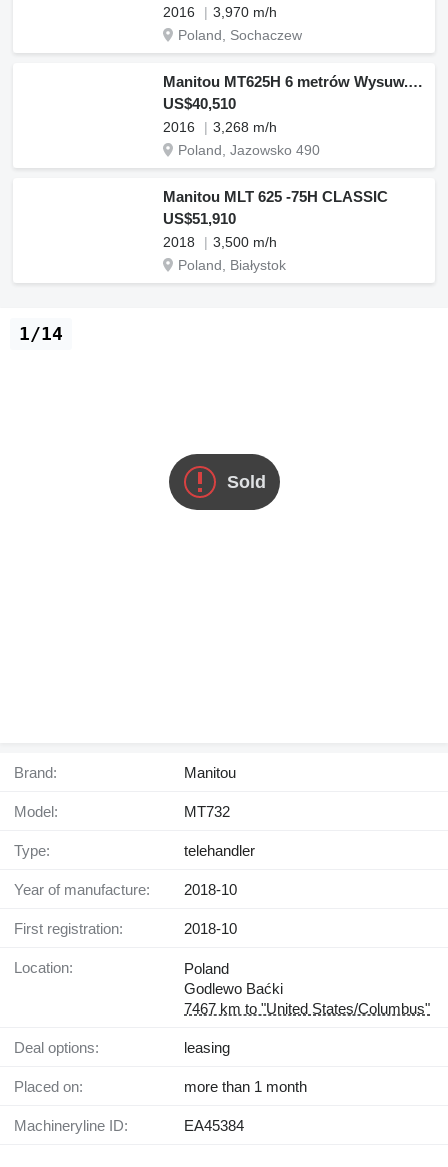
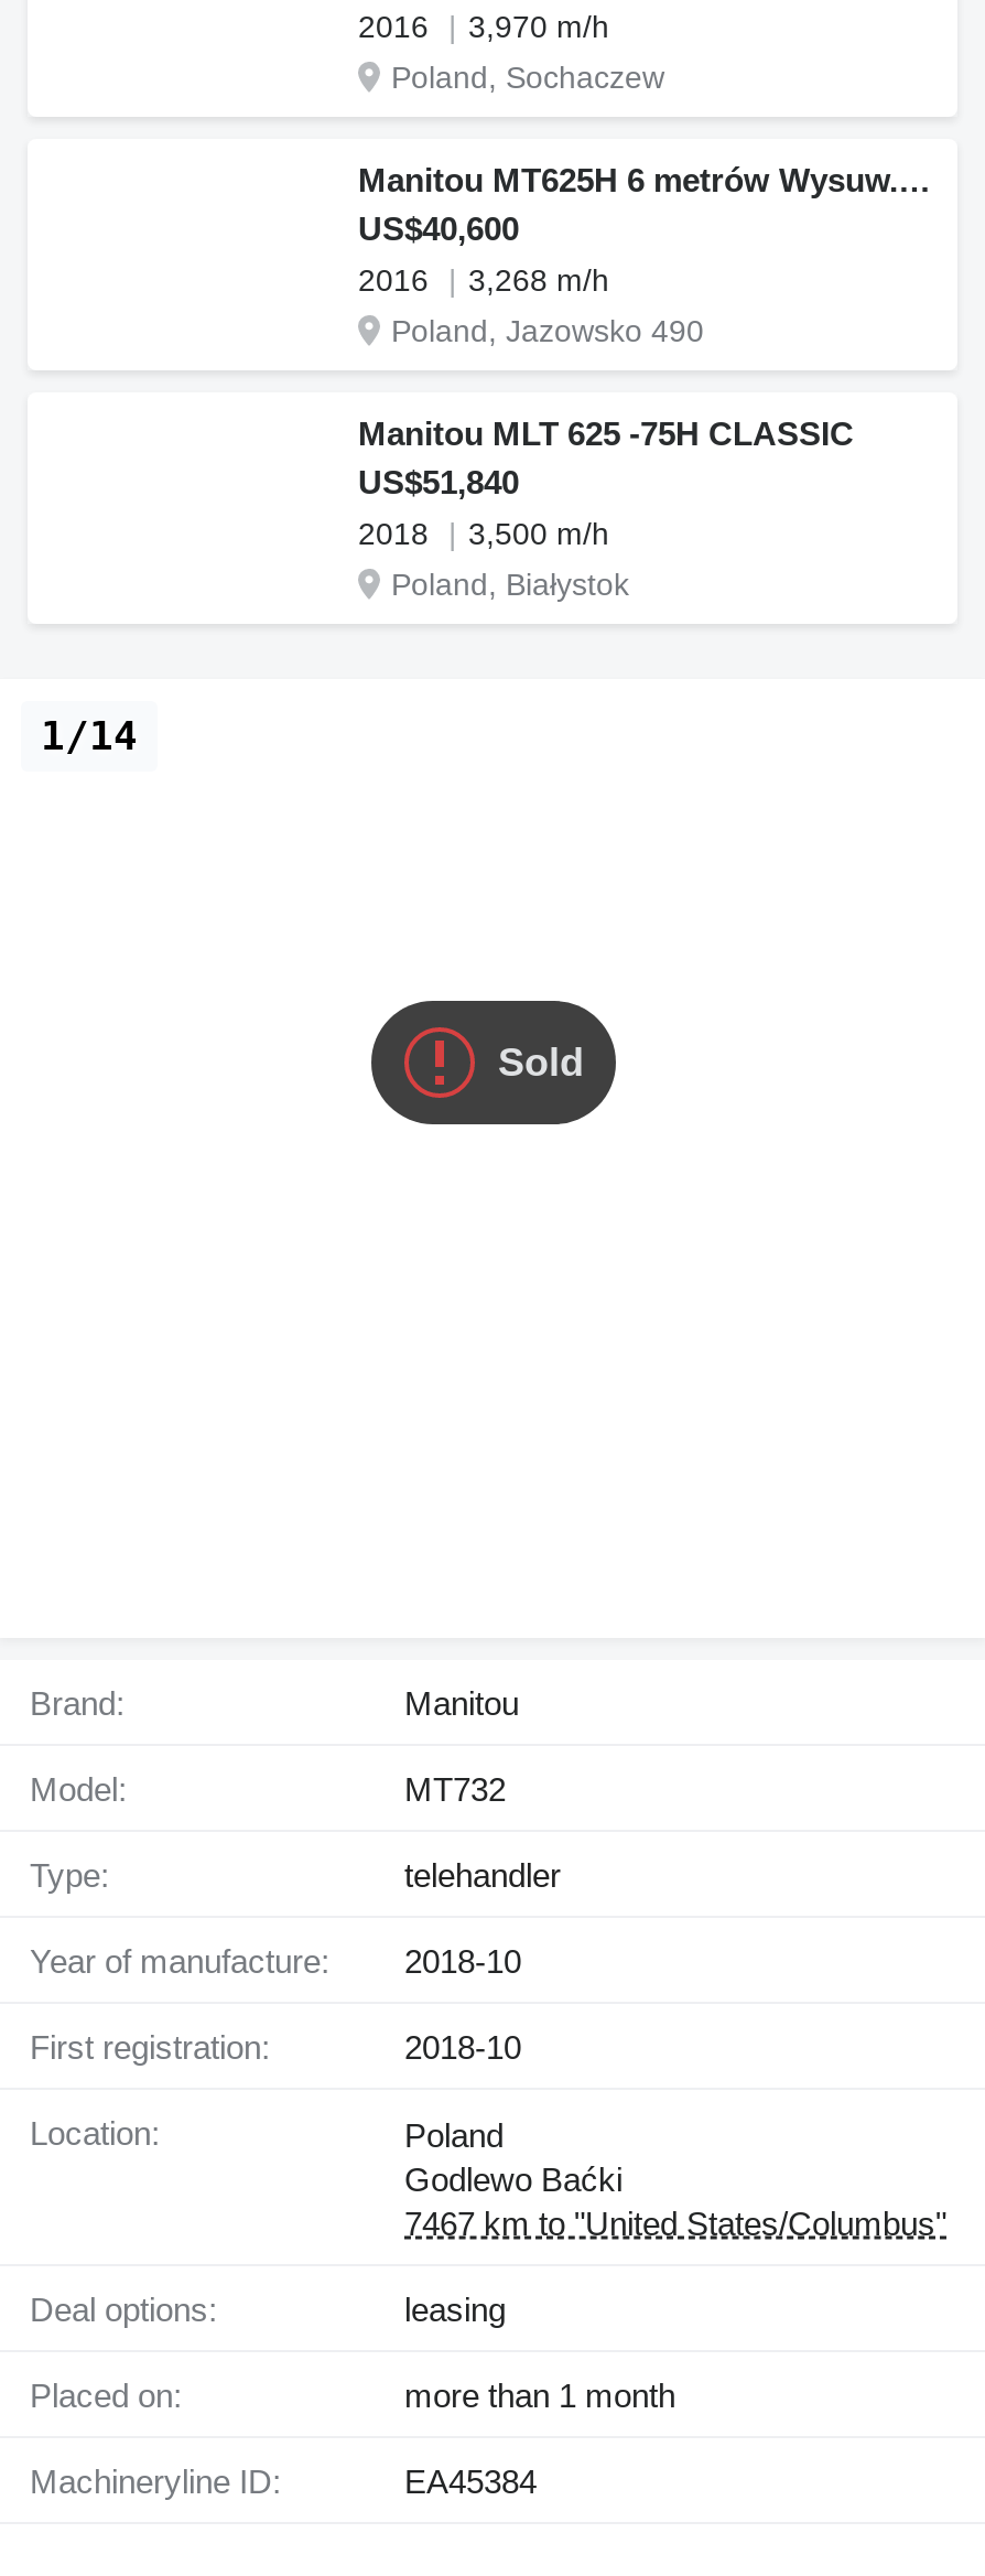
[163,95,236,112] US$40,510 -> [358,209,519,247] US$40,600
[163,210,236,227] US$51,910 -> [358,463,519,500] US$51,840

